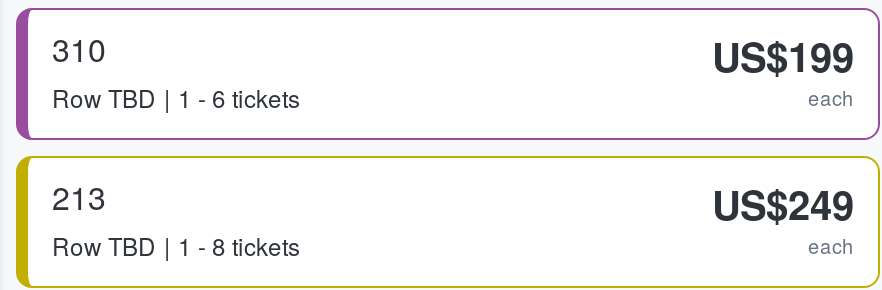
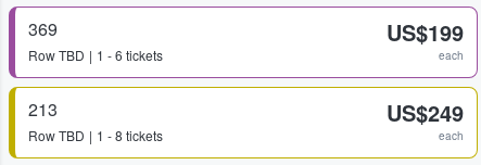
[52,27,106,73] 310 -> [28,17,58,42] 369

